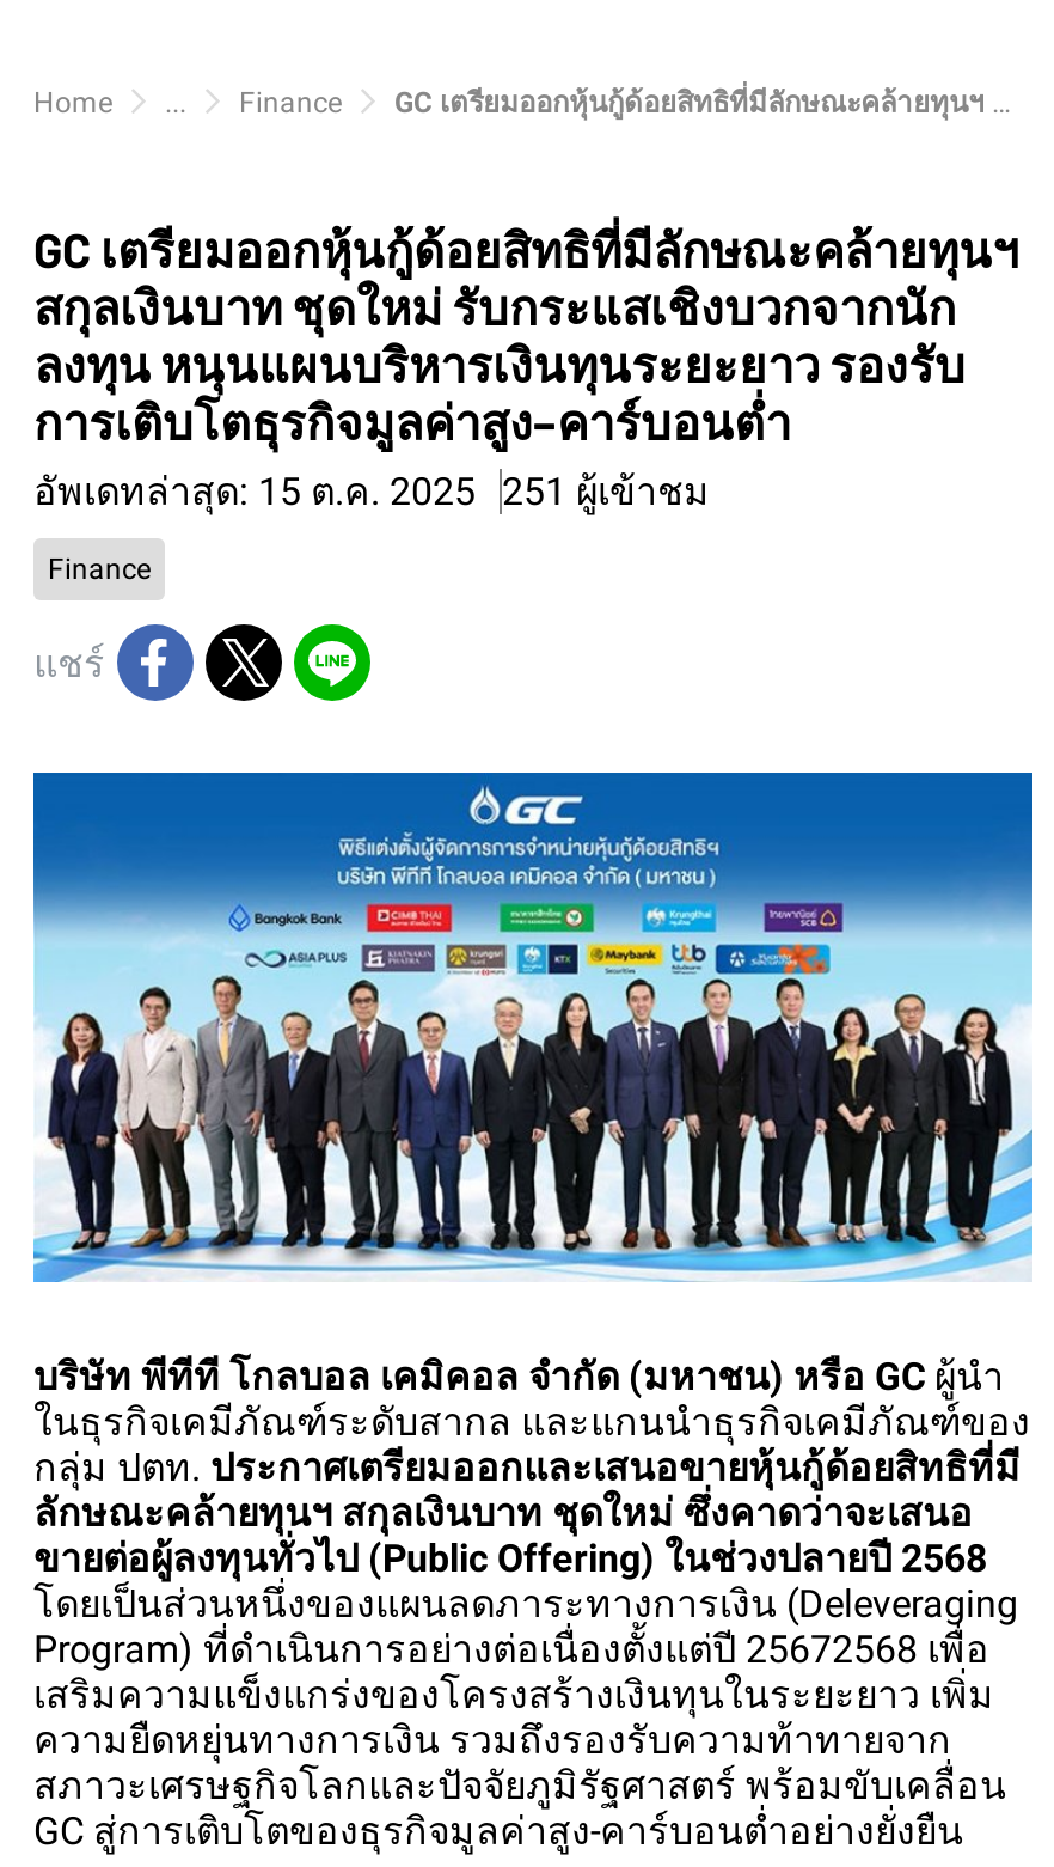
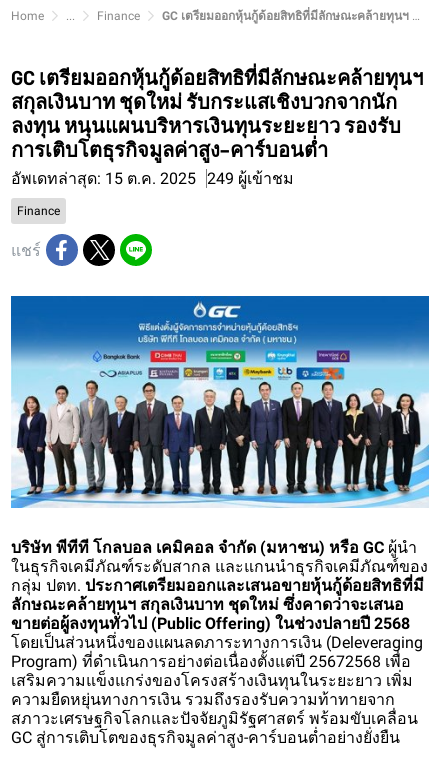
[33,469,710,514] อัพเดทล่าสุด: 15 ต.ค. 2025 251 ผู้เข้าชม -> [11,169,294,188] อัพเดทล่าสุด: 15 ต.ค. 2025 249 ผู้เข้าชม

